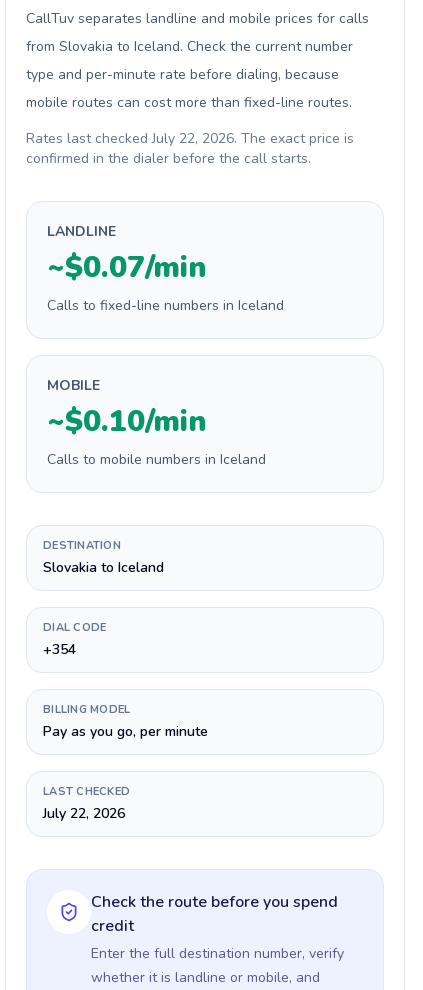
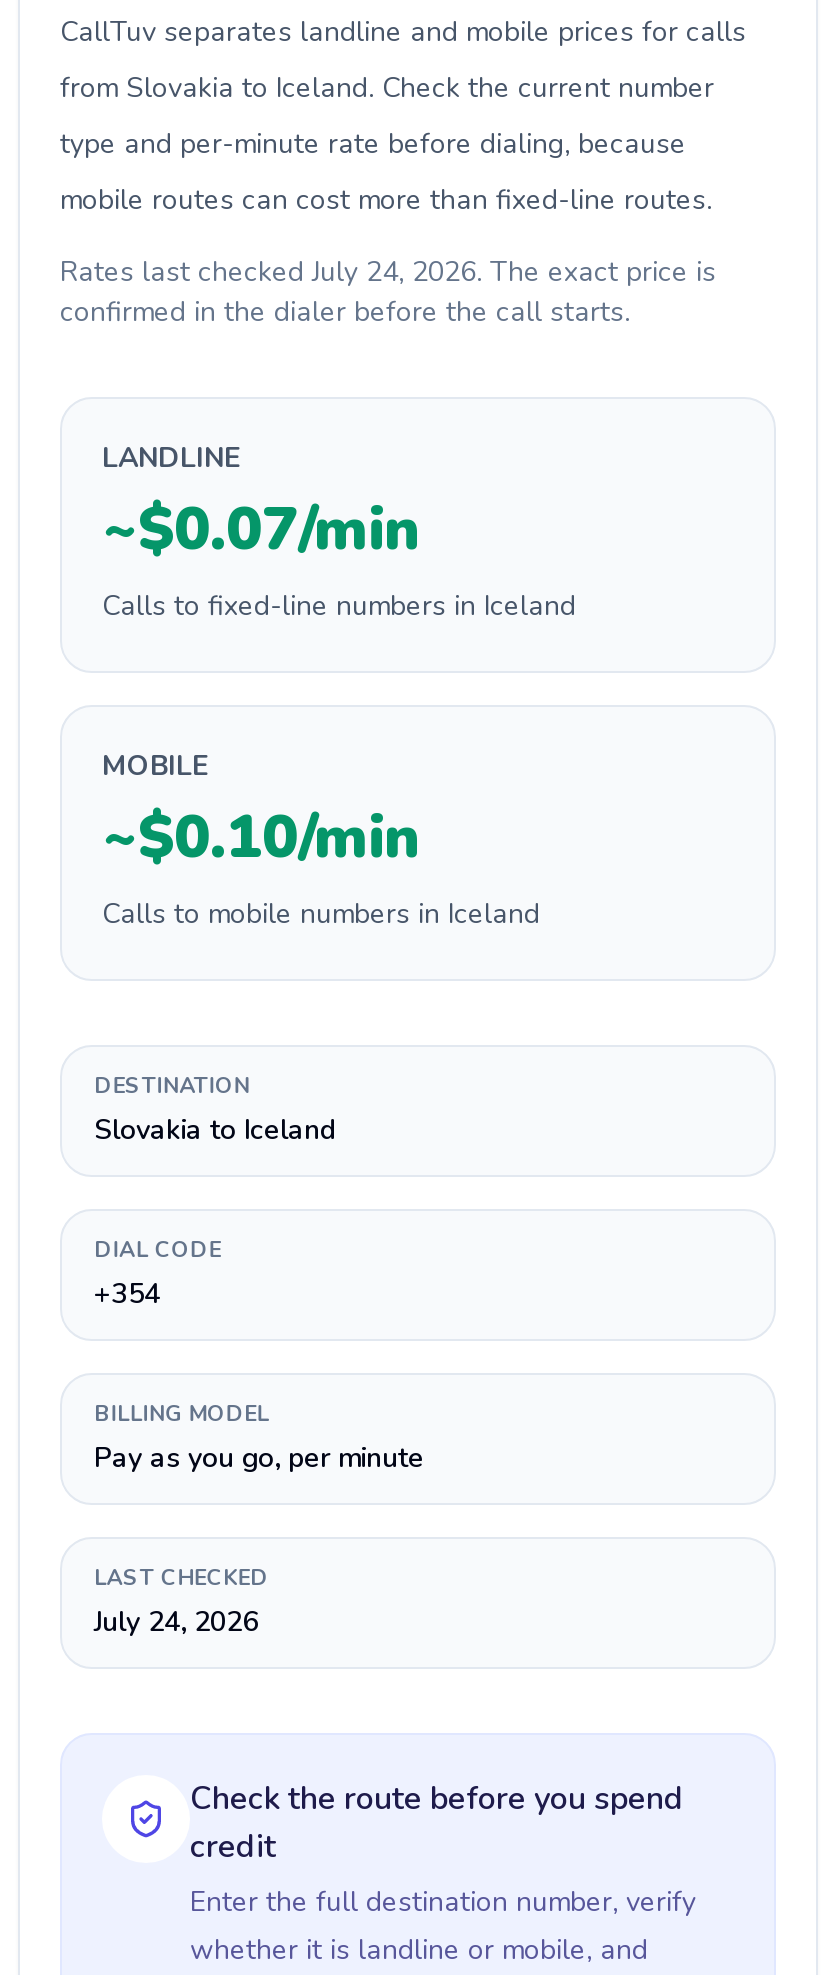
[26,129,354,148] Rates last checked July 22, 2026. The exact price is -> [60,253,716,291] Rates last checked July 24, 2026. The exact price is
[43,804,125,823] July 22, 2026 -> [94,1603,258,1641] July 24, 2026

